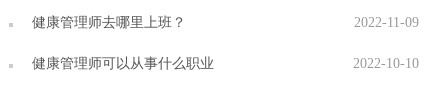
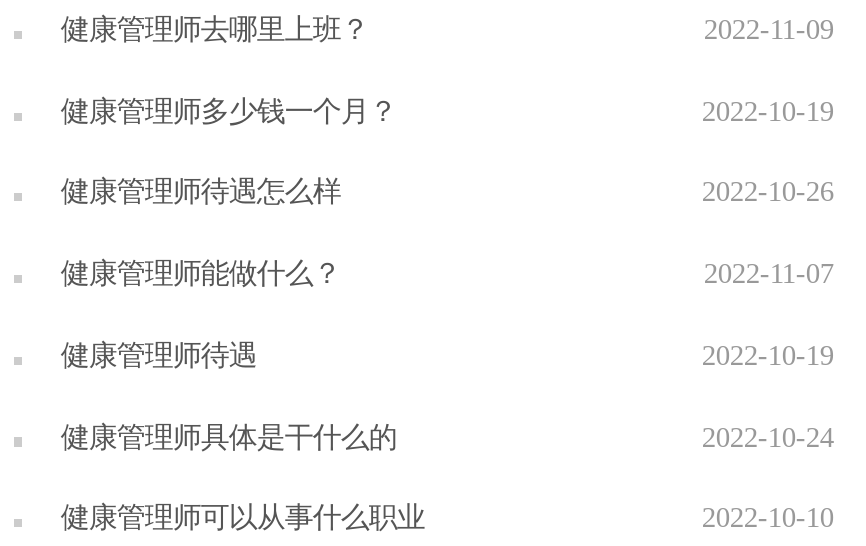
none -> [52,94,834,452] 健康管理师多少钱一个月？ | 2022-10-19 | 健康管理师待遇怎么样 | 2022-10-26 | 健康管理师能做什么？ | 2022-11-07 | 健康管理师待遇 | 2022-10-19 | 健康管理师具体是干什么的 | 2022-10-24

